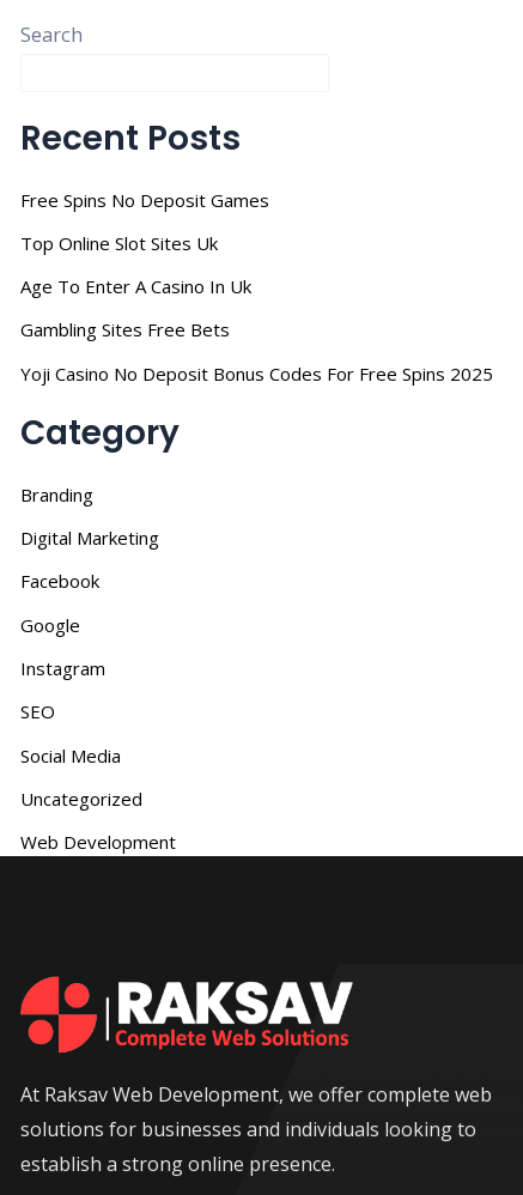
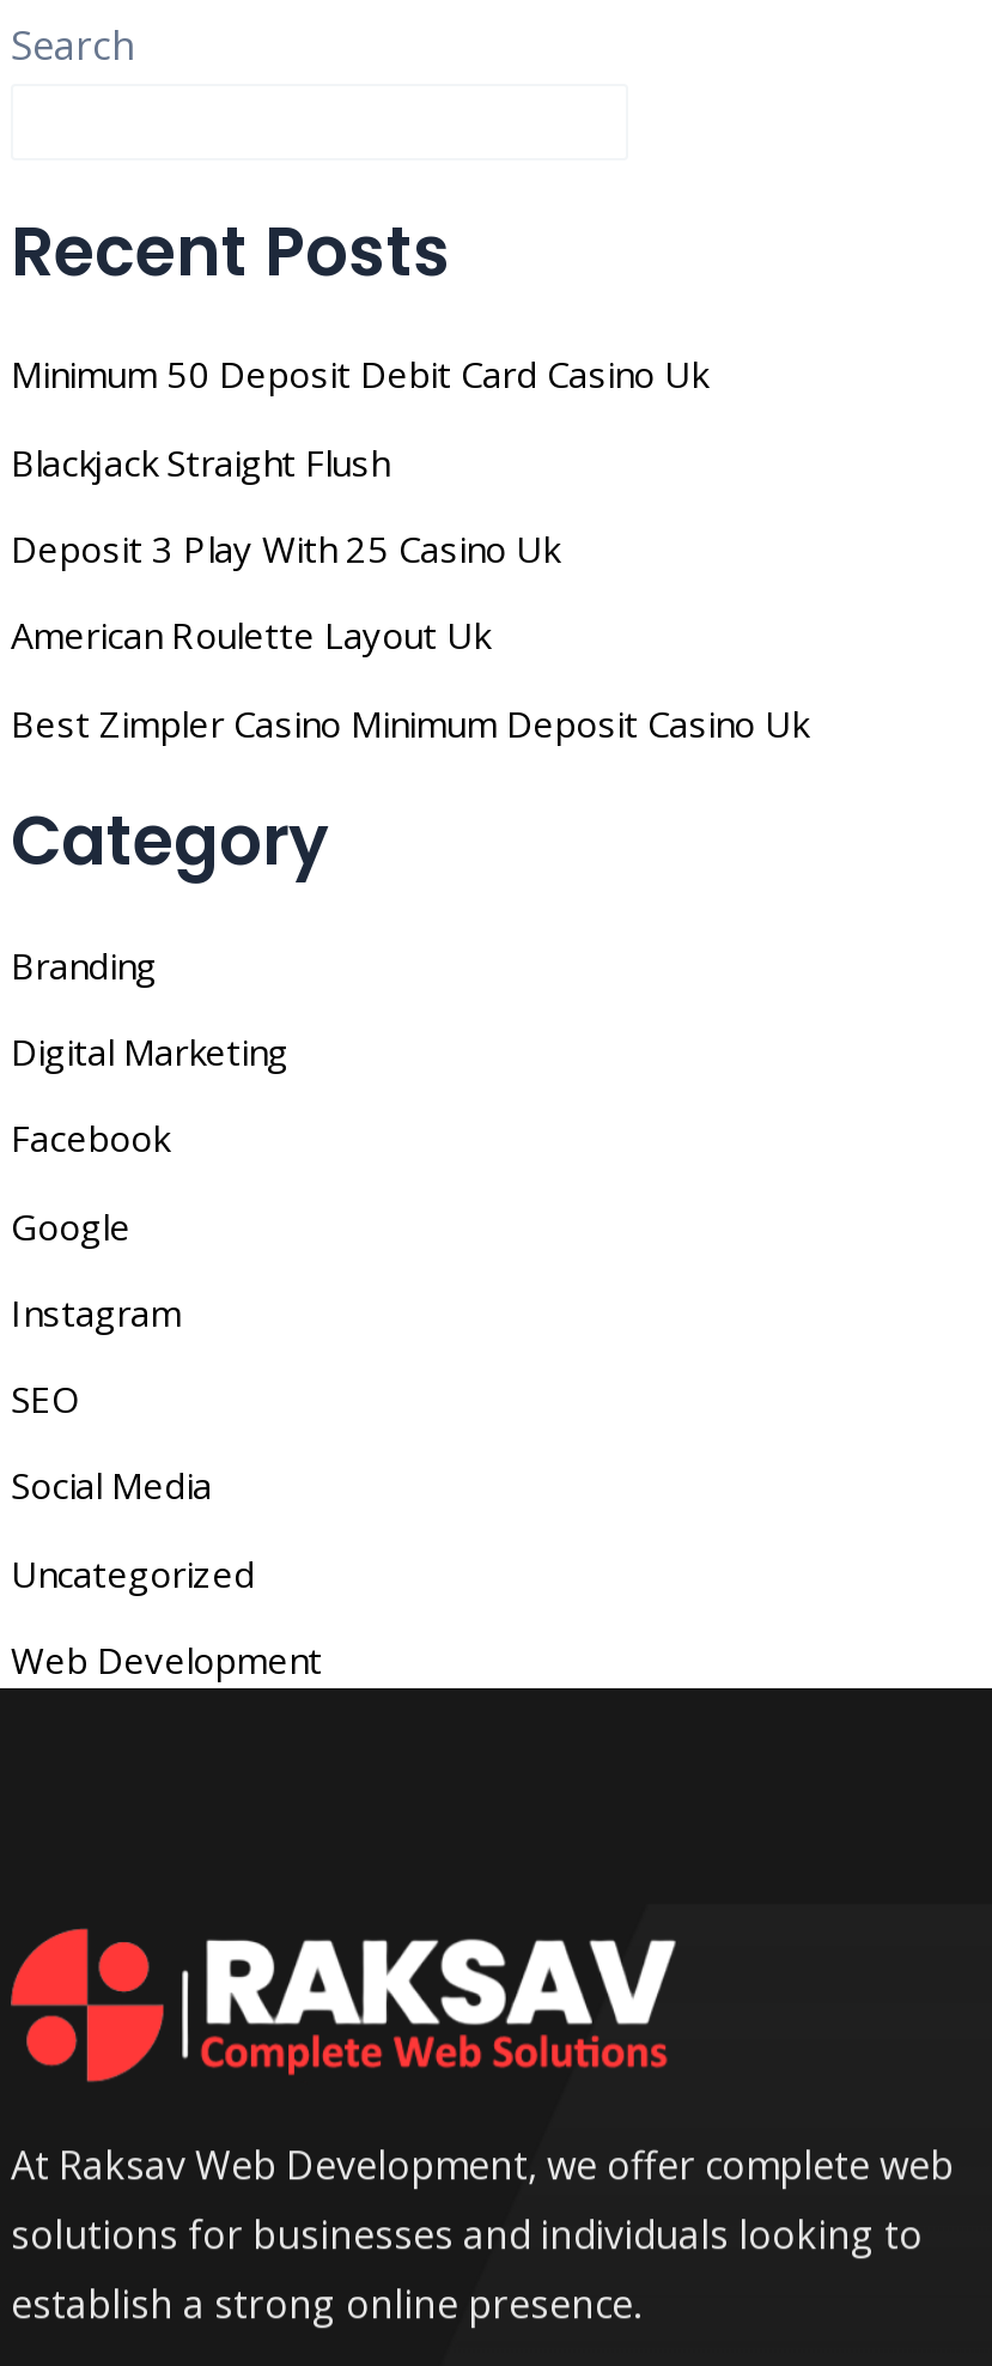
[20,187,269,211] Free Spins No Deposit Games -> [11,351,707,399] Minimum 50 Deposit Debit Card Casino Uk
[20,231,218,255] Top Online Slot Sites Uk -> [11,438,389,486] Blackjack Straight Flush
[20,274,251,298] Age To Enter A Casino In Uk -> [11,525,559,573] Deposit 3 Play With 25 Casino Uk
[20,318,230,342] Gambling Sites Free Bets -> [11,612,489,660] American Roulette Layout Uk
[20,361,493,385] Yoji Casino No Deposit Bonus Codes For Free Spins 2025 -> [11,699,808,746] Best Zimpler Casino Minimum Deposit Casino Uk

